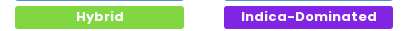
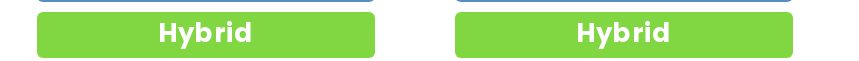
[240,7,376,26] Indica-Dominated -> [576,14,672,52] Hybrid

